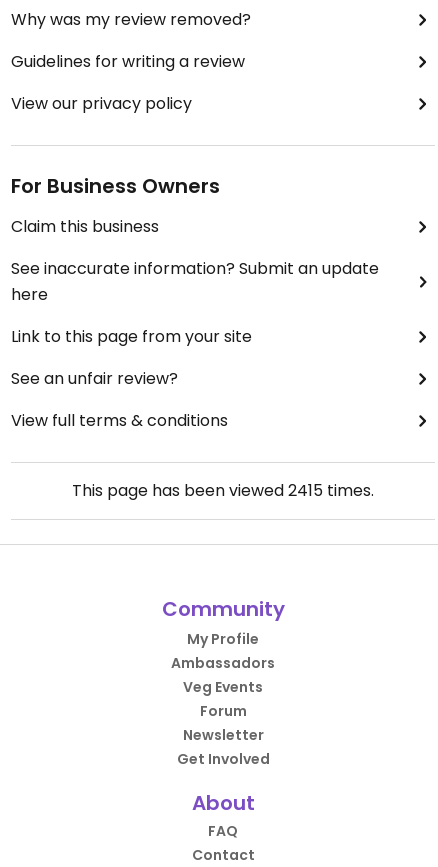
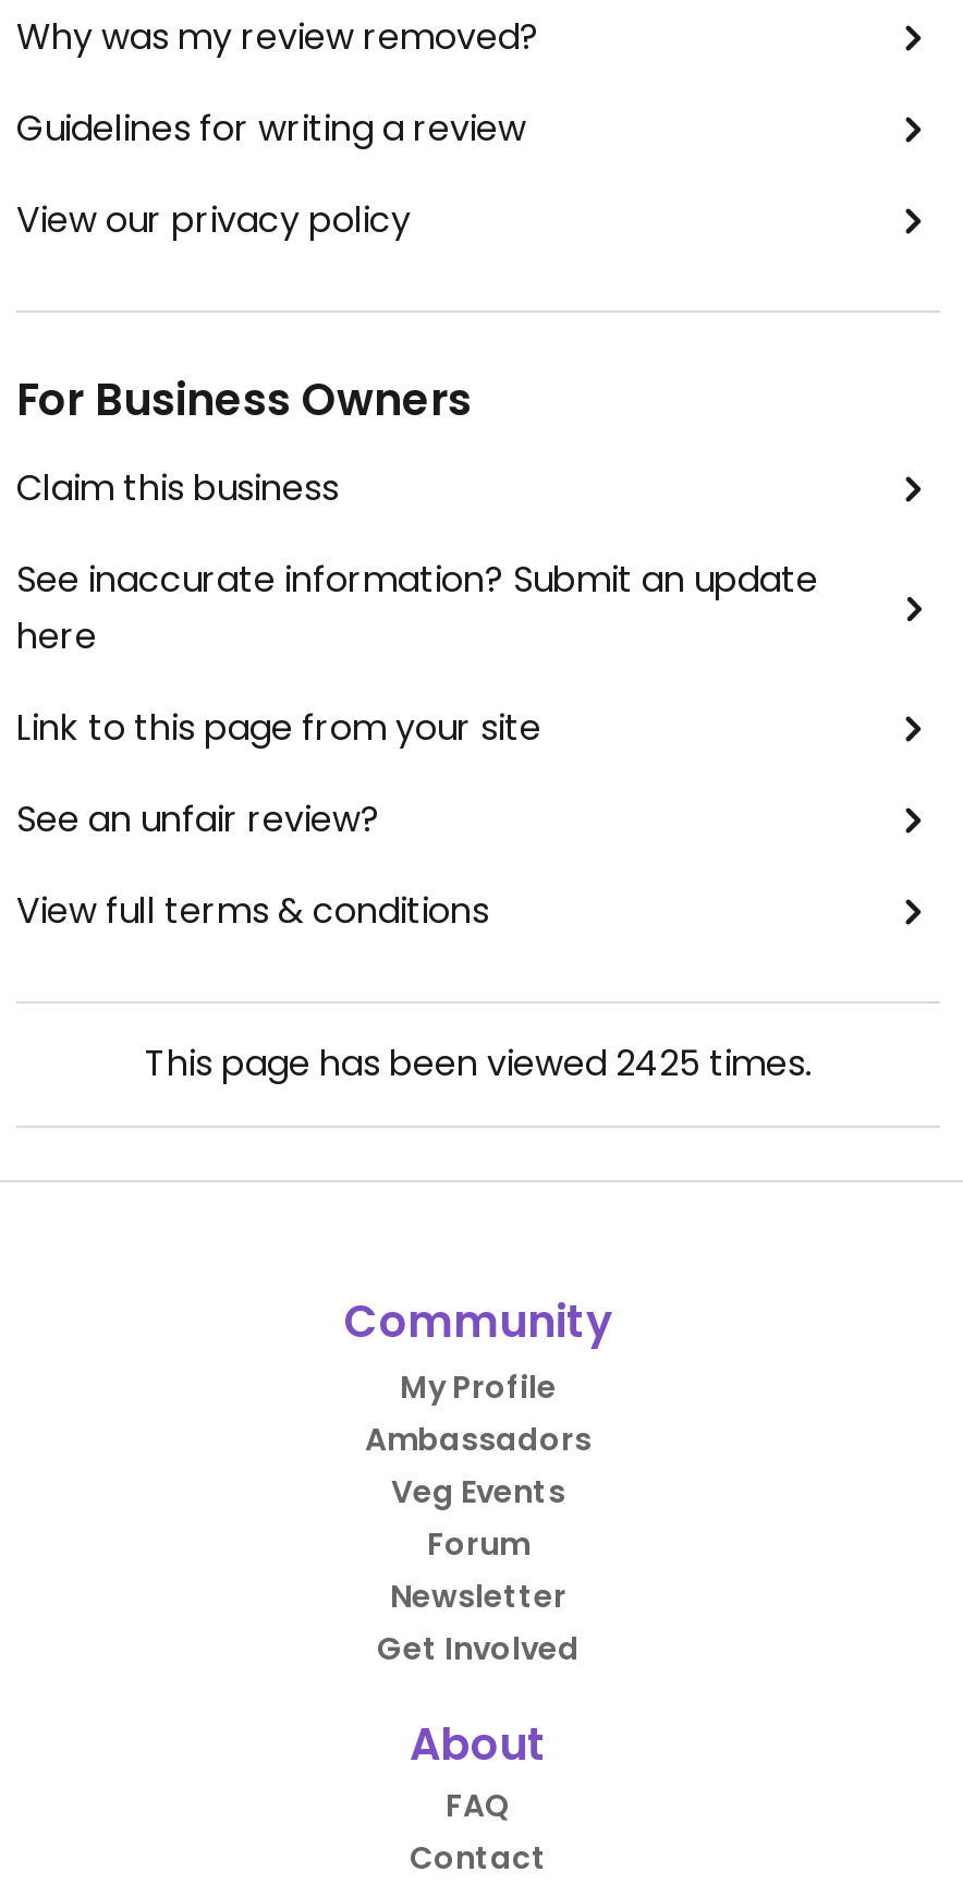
[72,479,374,502] This page has been viewed 2415 times. -> [145,1039,812,1089] This page has been viewed 2425 times.

